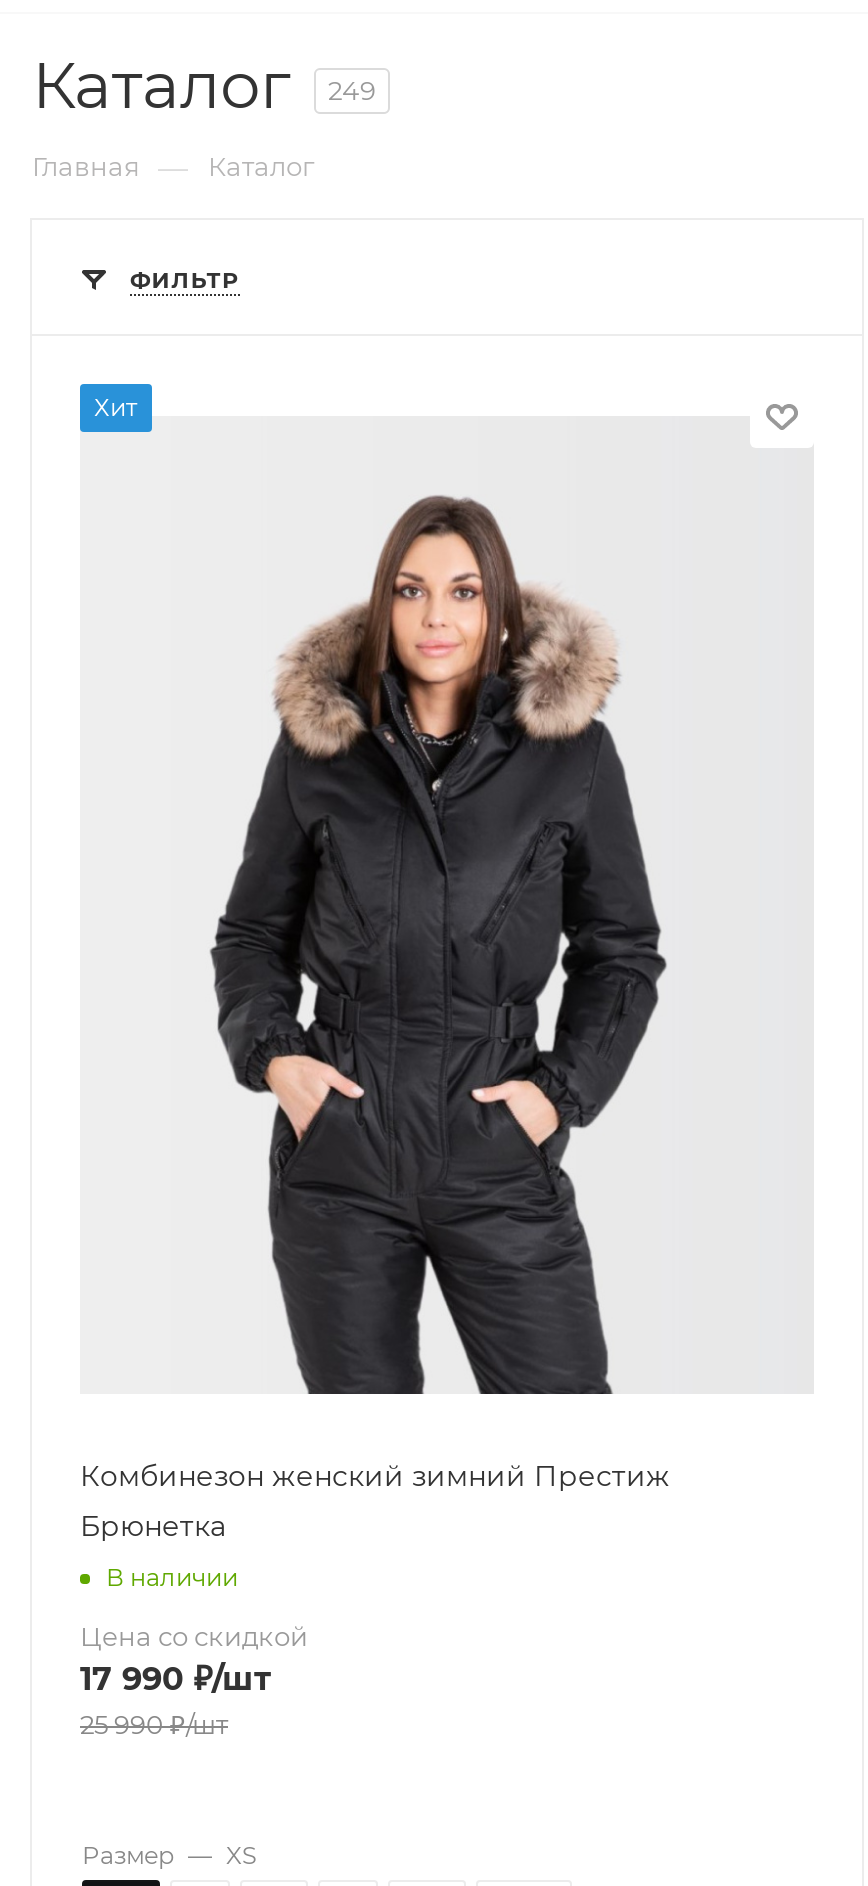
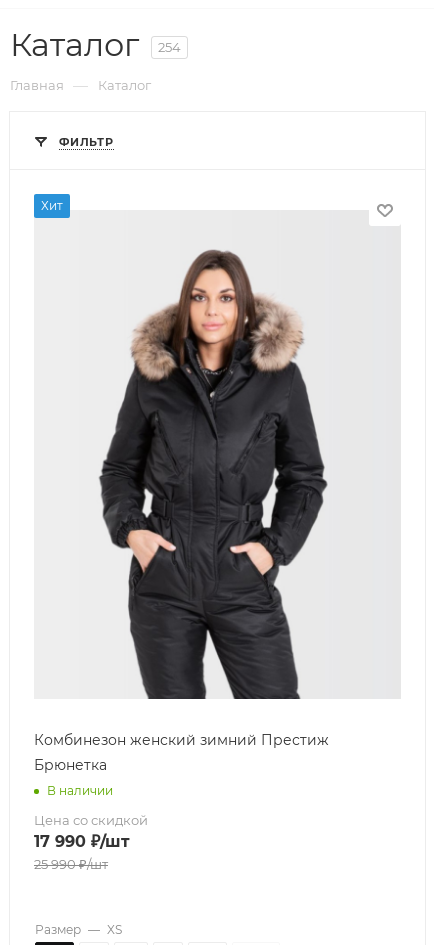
[32,46,376,124] Каталог 249 -> [10,25,181,64] Каталог 254

